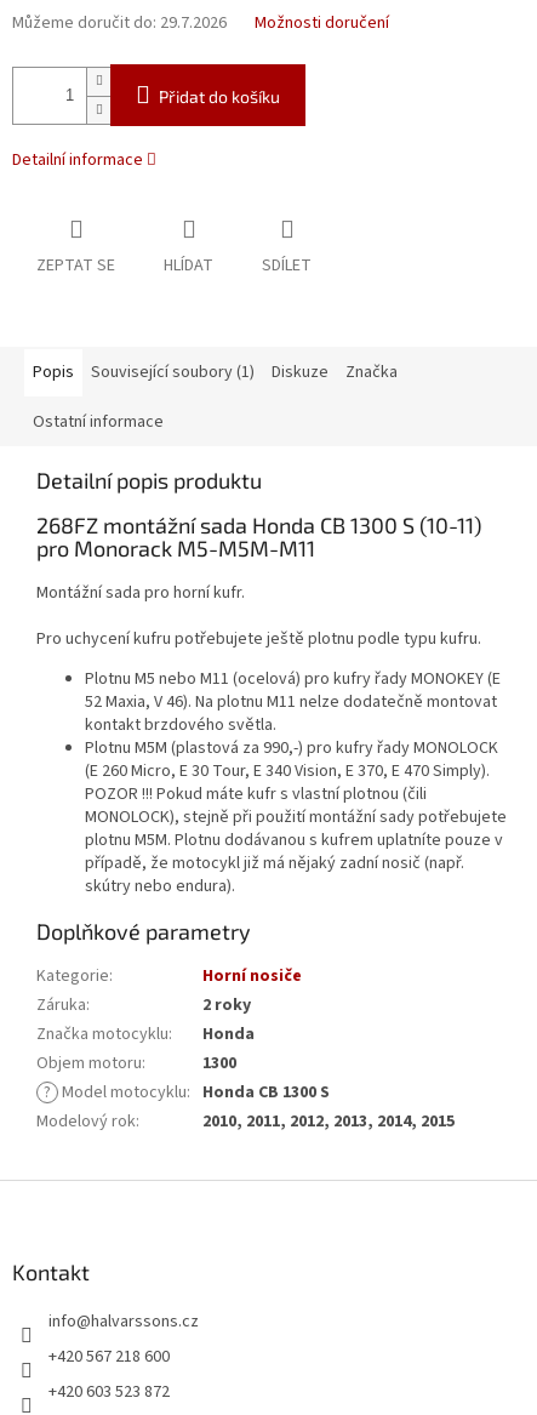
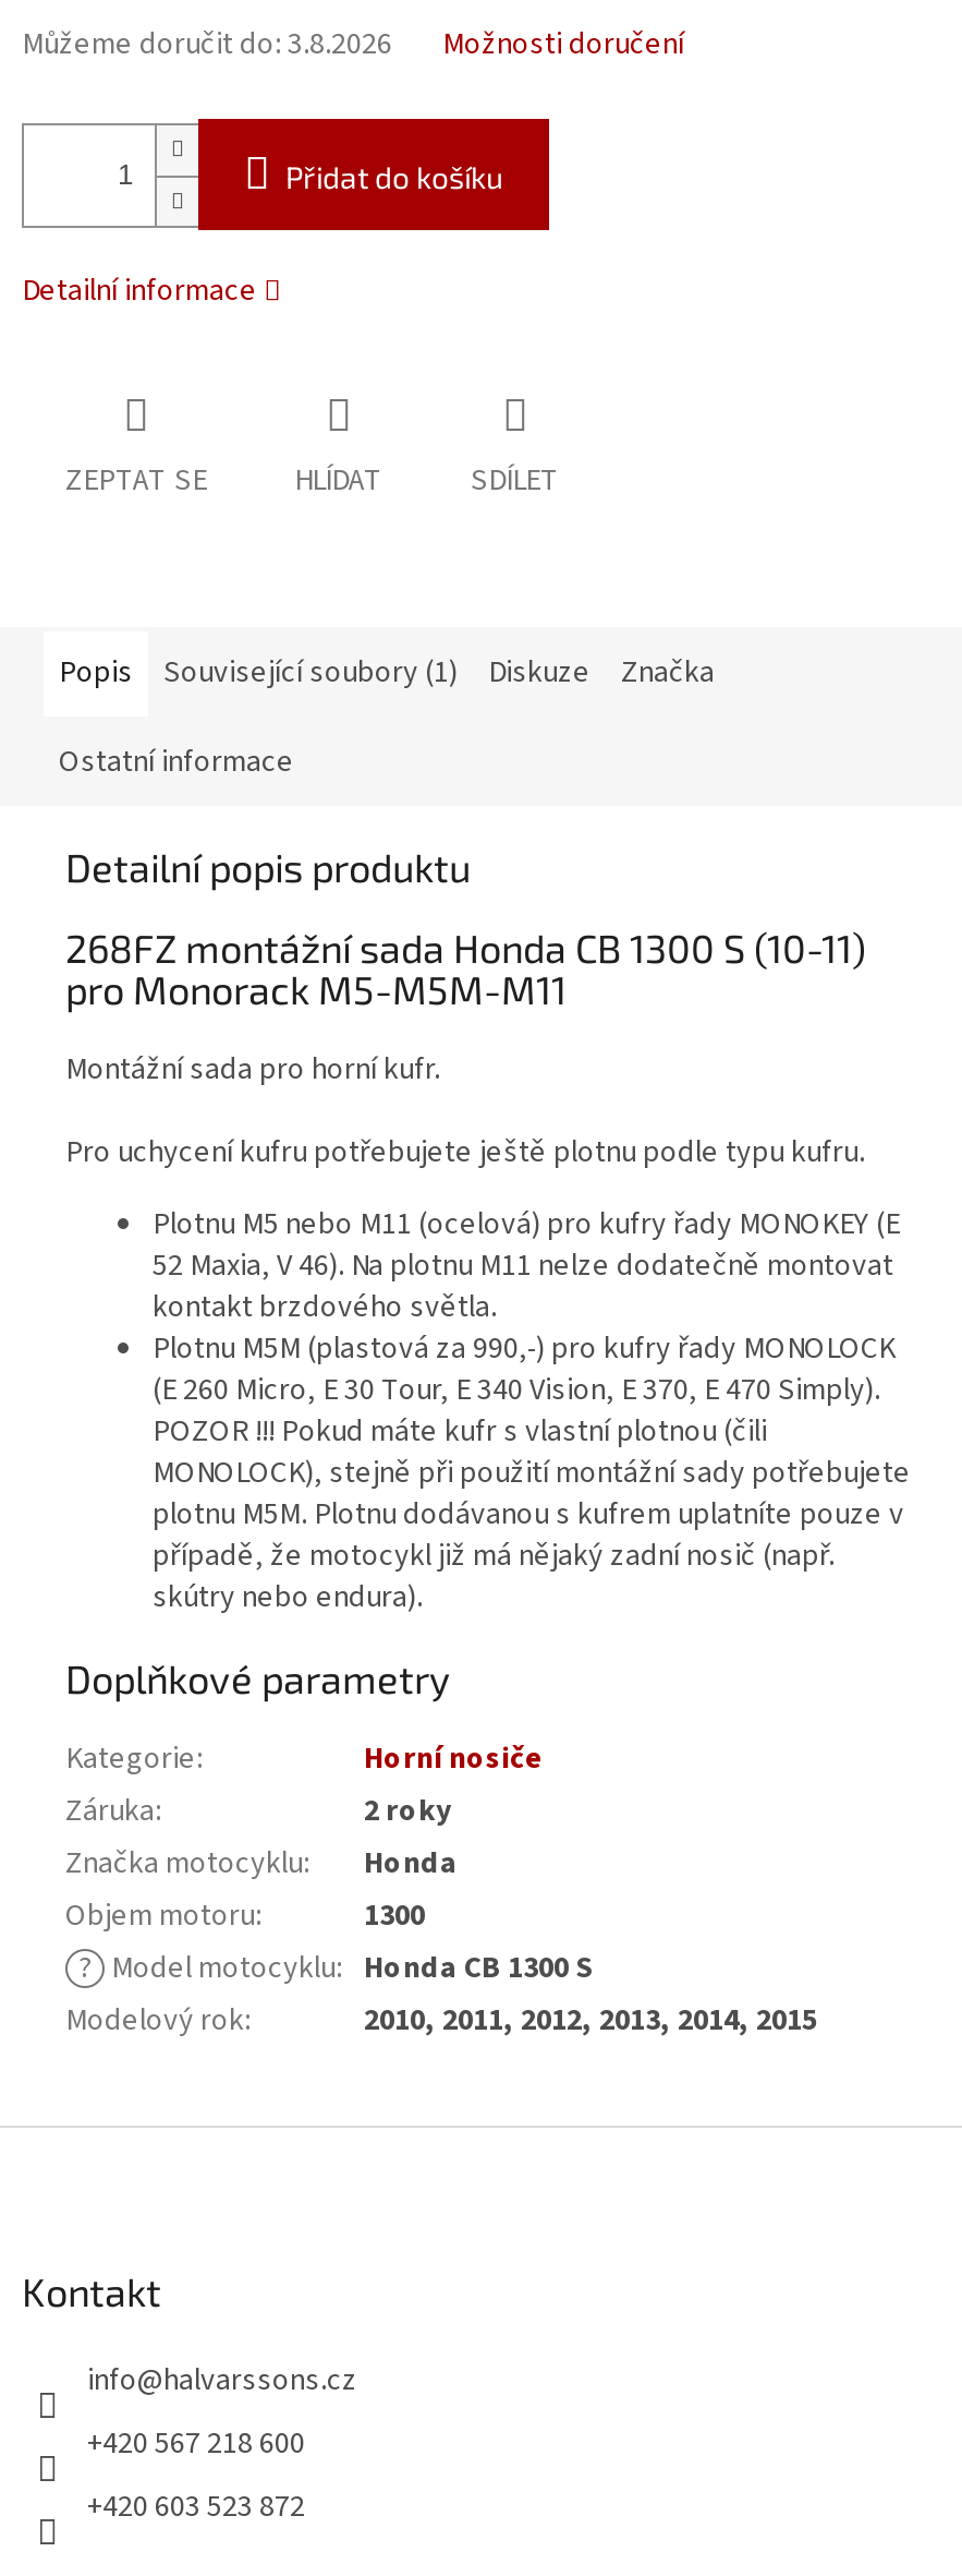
[12,11,227,36] Můžeme doručit do: 29.7.2026 -> [22,24,392,67] Můžeme doručit do: 3.8.2026

